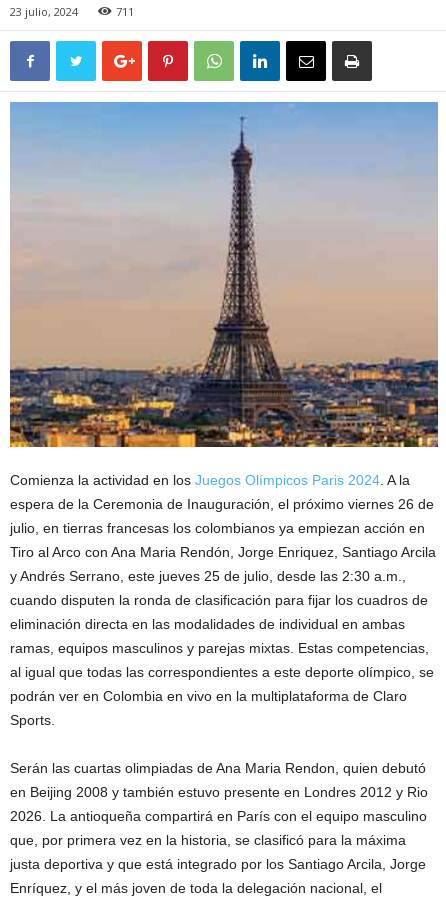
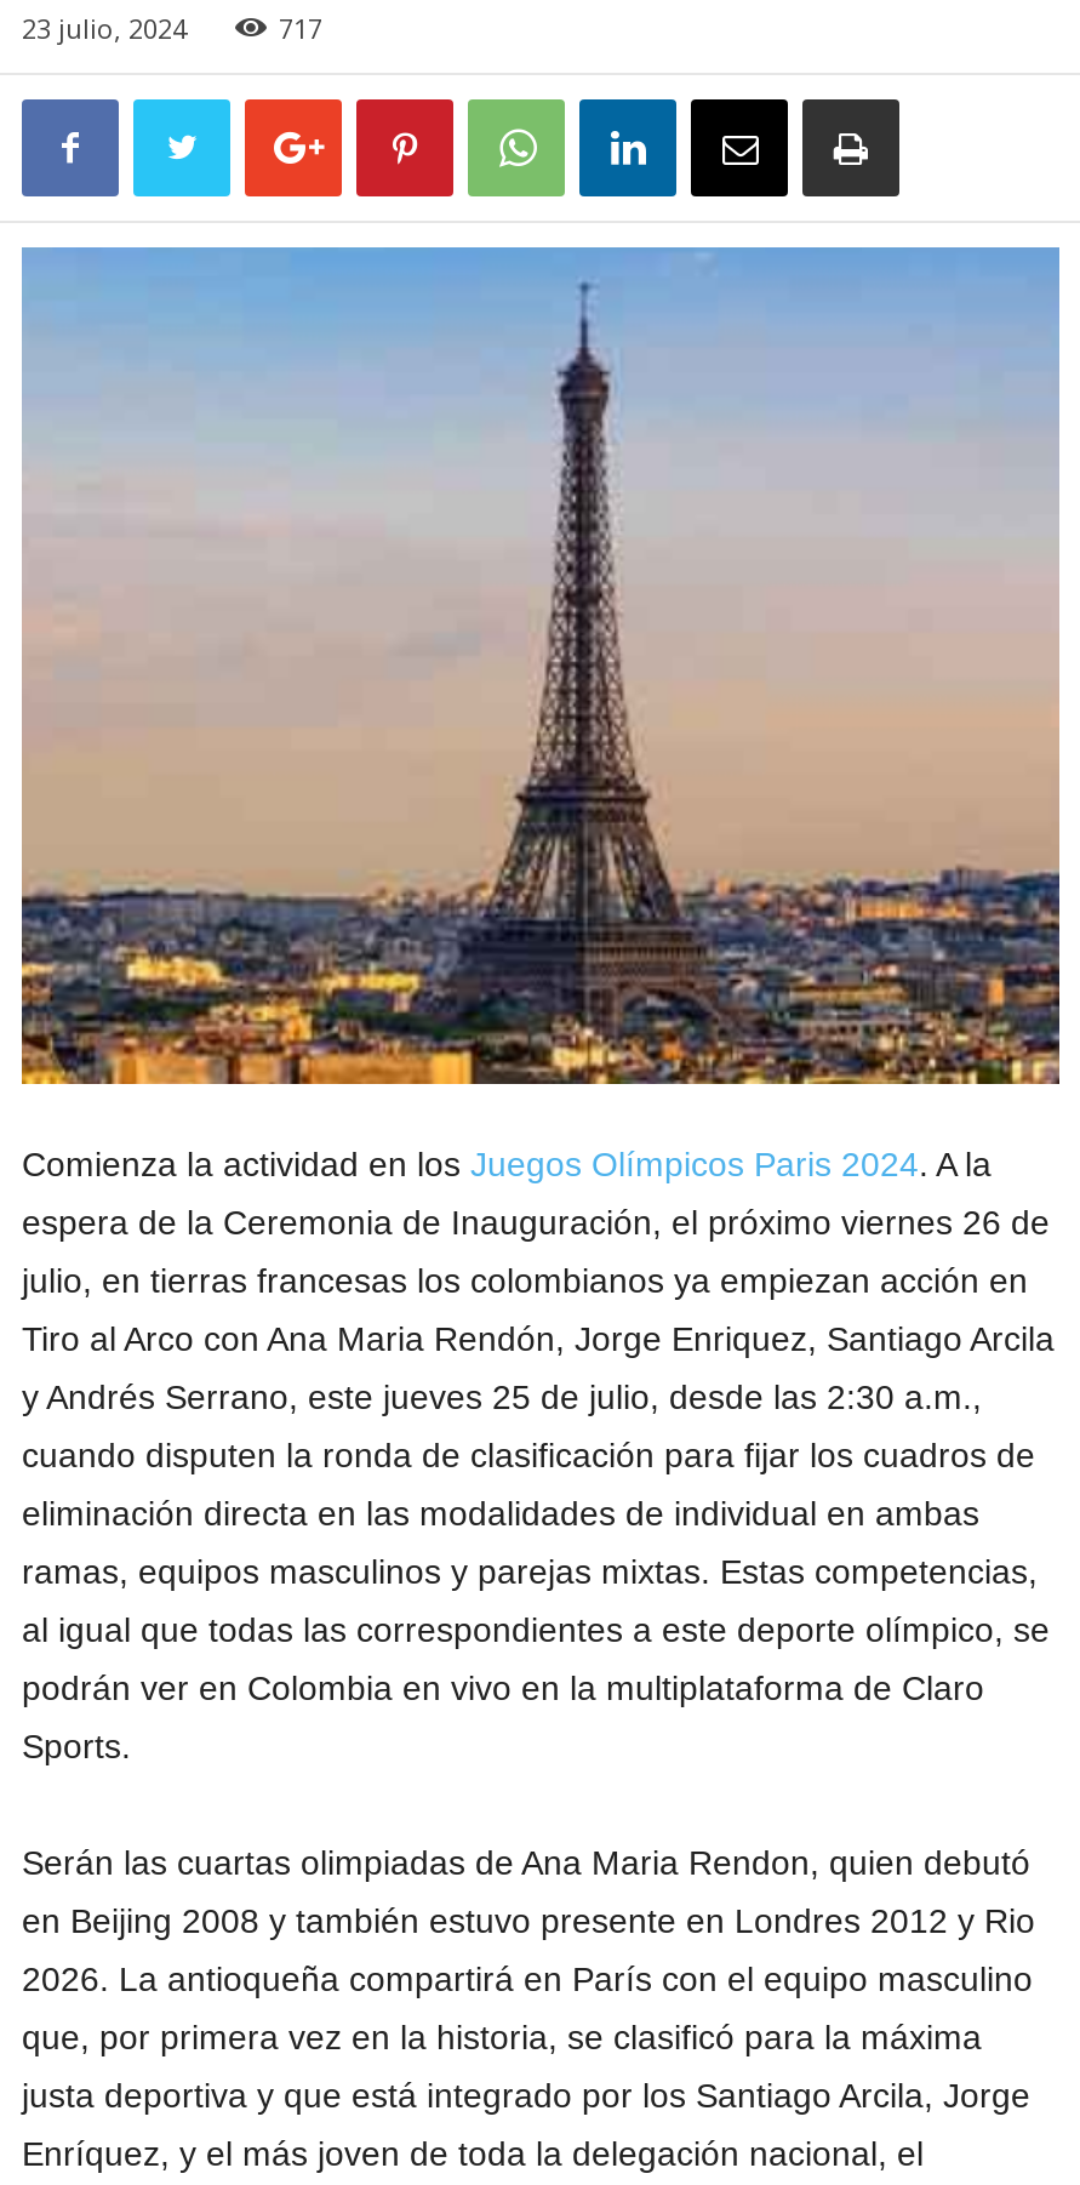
[116,4,134,19] 711 -> [279,10,322,46] 717

